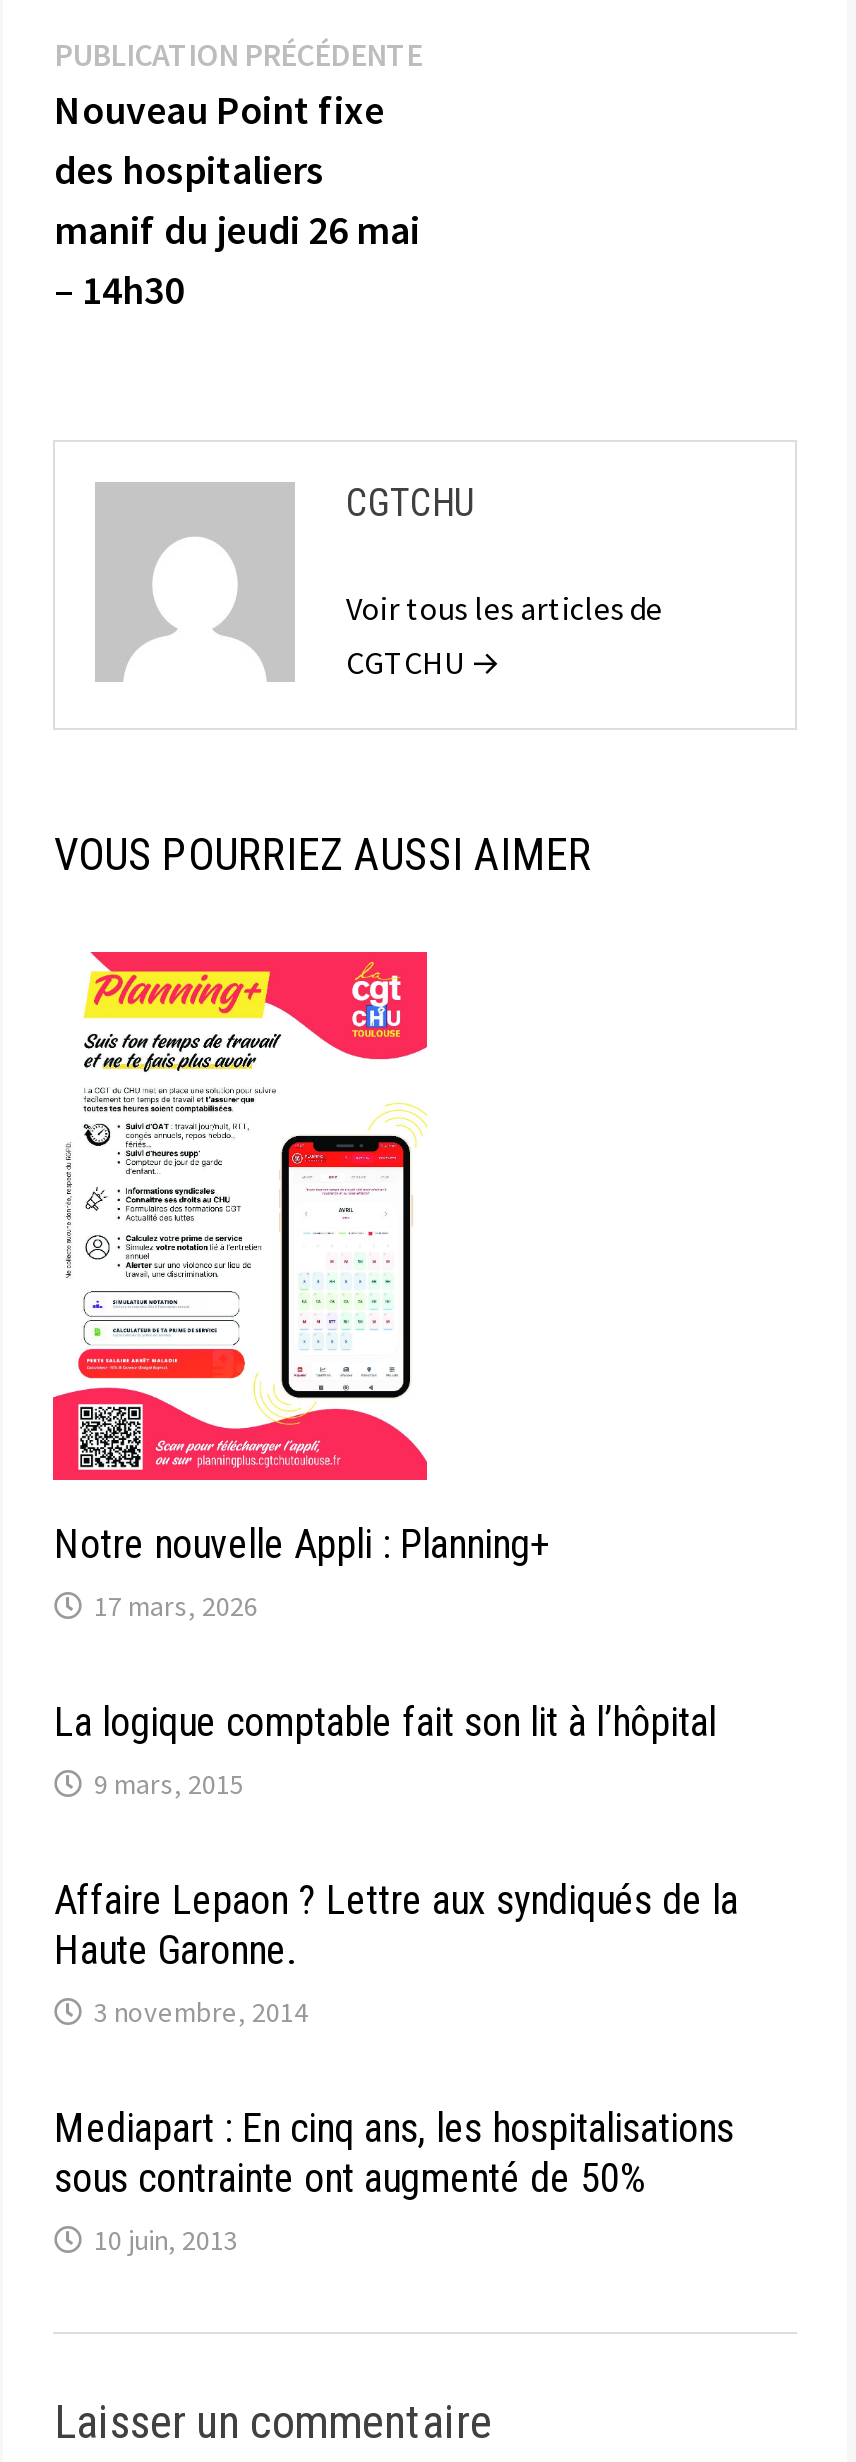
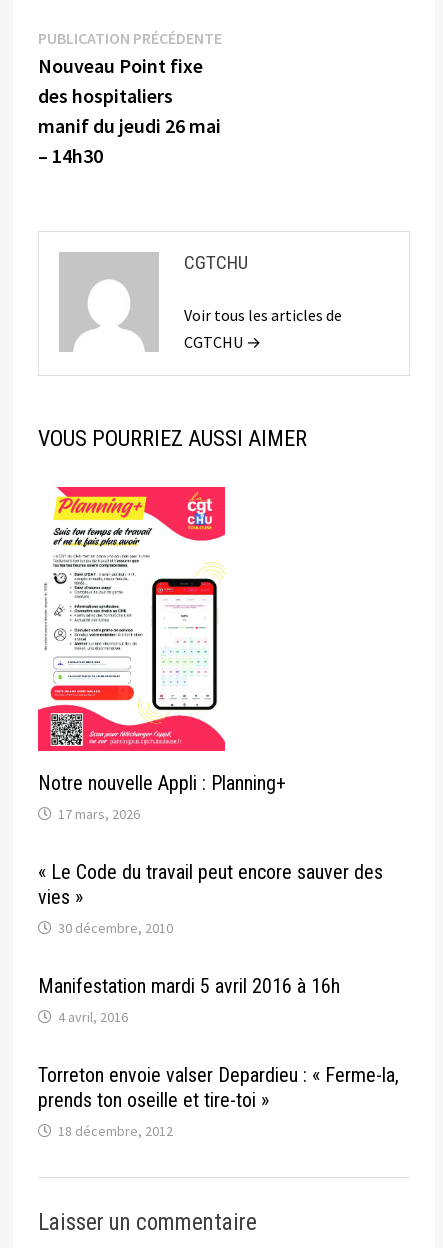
[54,1699,716,1803] La logique comptable fait son lit à l’hôpital | 9 mars, 2015 -> [38,860,383,937] « Le Code du travail peut encore sauver des | vies » | 30 décembre, 2010
[54,1877,738,2031] Affaire Lepaon ? Lettre aux syndiqués de la | Haute Garonne. | 3 novembre, 2014 -> [38,974,340,1026] Manifestation mardi 5 avril 2016 à 16h | 4 avril, 2016
[54,2105,734,2259] Mediapart : En cinq ans, les hospitalisations | sous contrainte ont augmenté de 50% | 10 juin, 2013 -> [38,1063,399,1140] Torreton envoie valser Depardieu : « Ferme-la, | prends ton oseille et tire-toi » | 18 décembre, 2012

